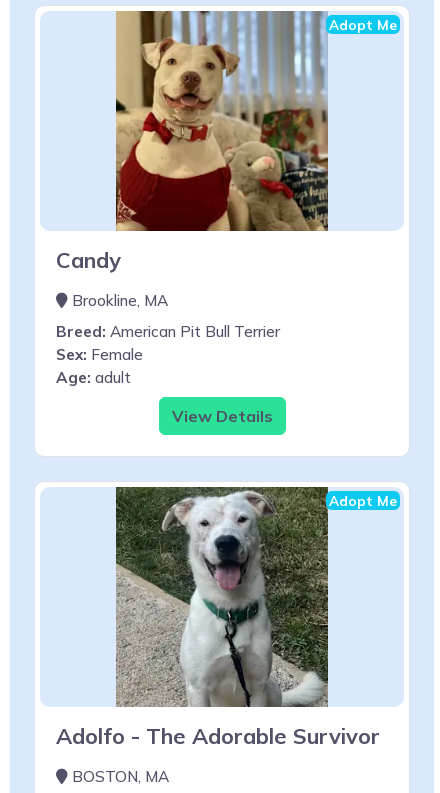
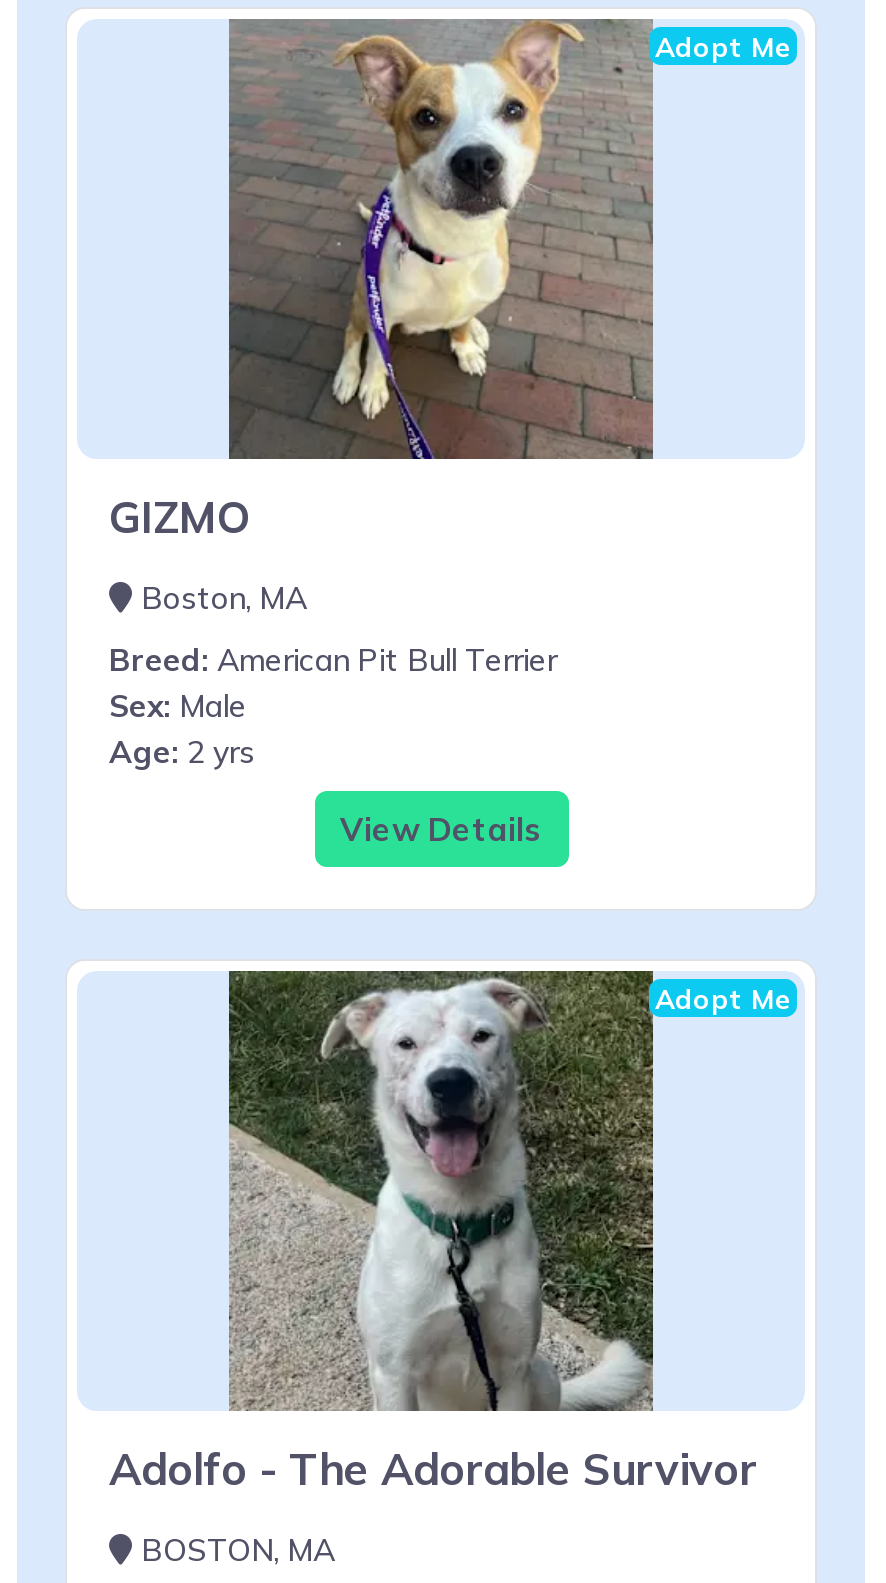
[56,11,329,273] [image] | Candy -> [109,18,655,544] [image] | GIZMO
[68,291,168,310] Brookline, MA -> [133,580,307,618] Boston, MA
[56,345,143,387] Sex: Female | Age: adult -> [109,688,255,772] Sex: Male | Age: 2 yrs

